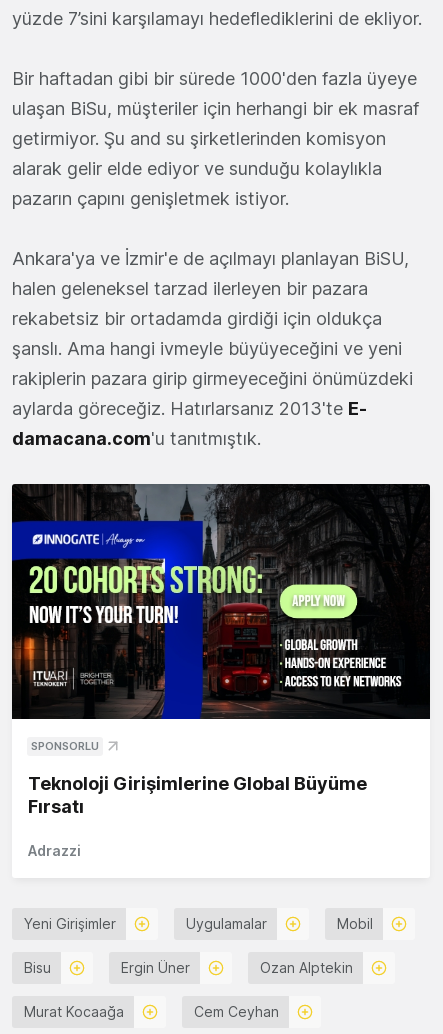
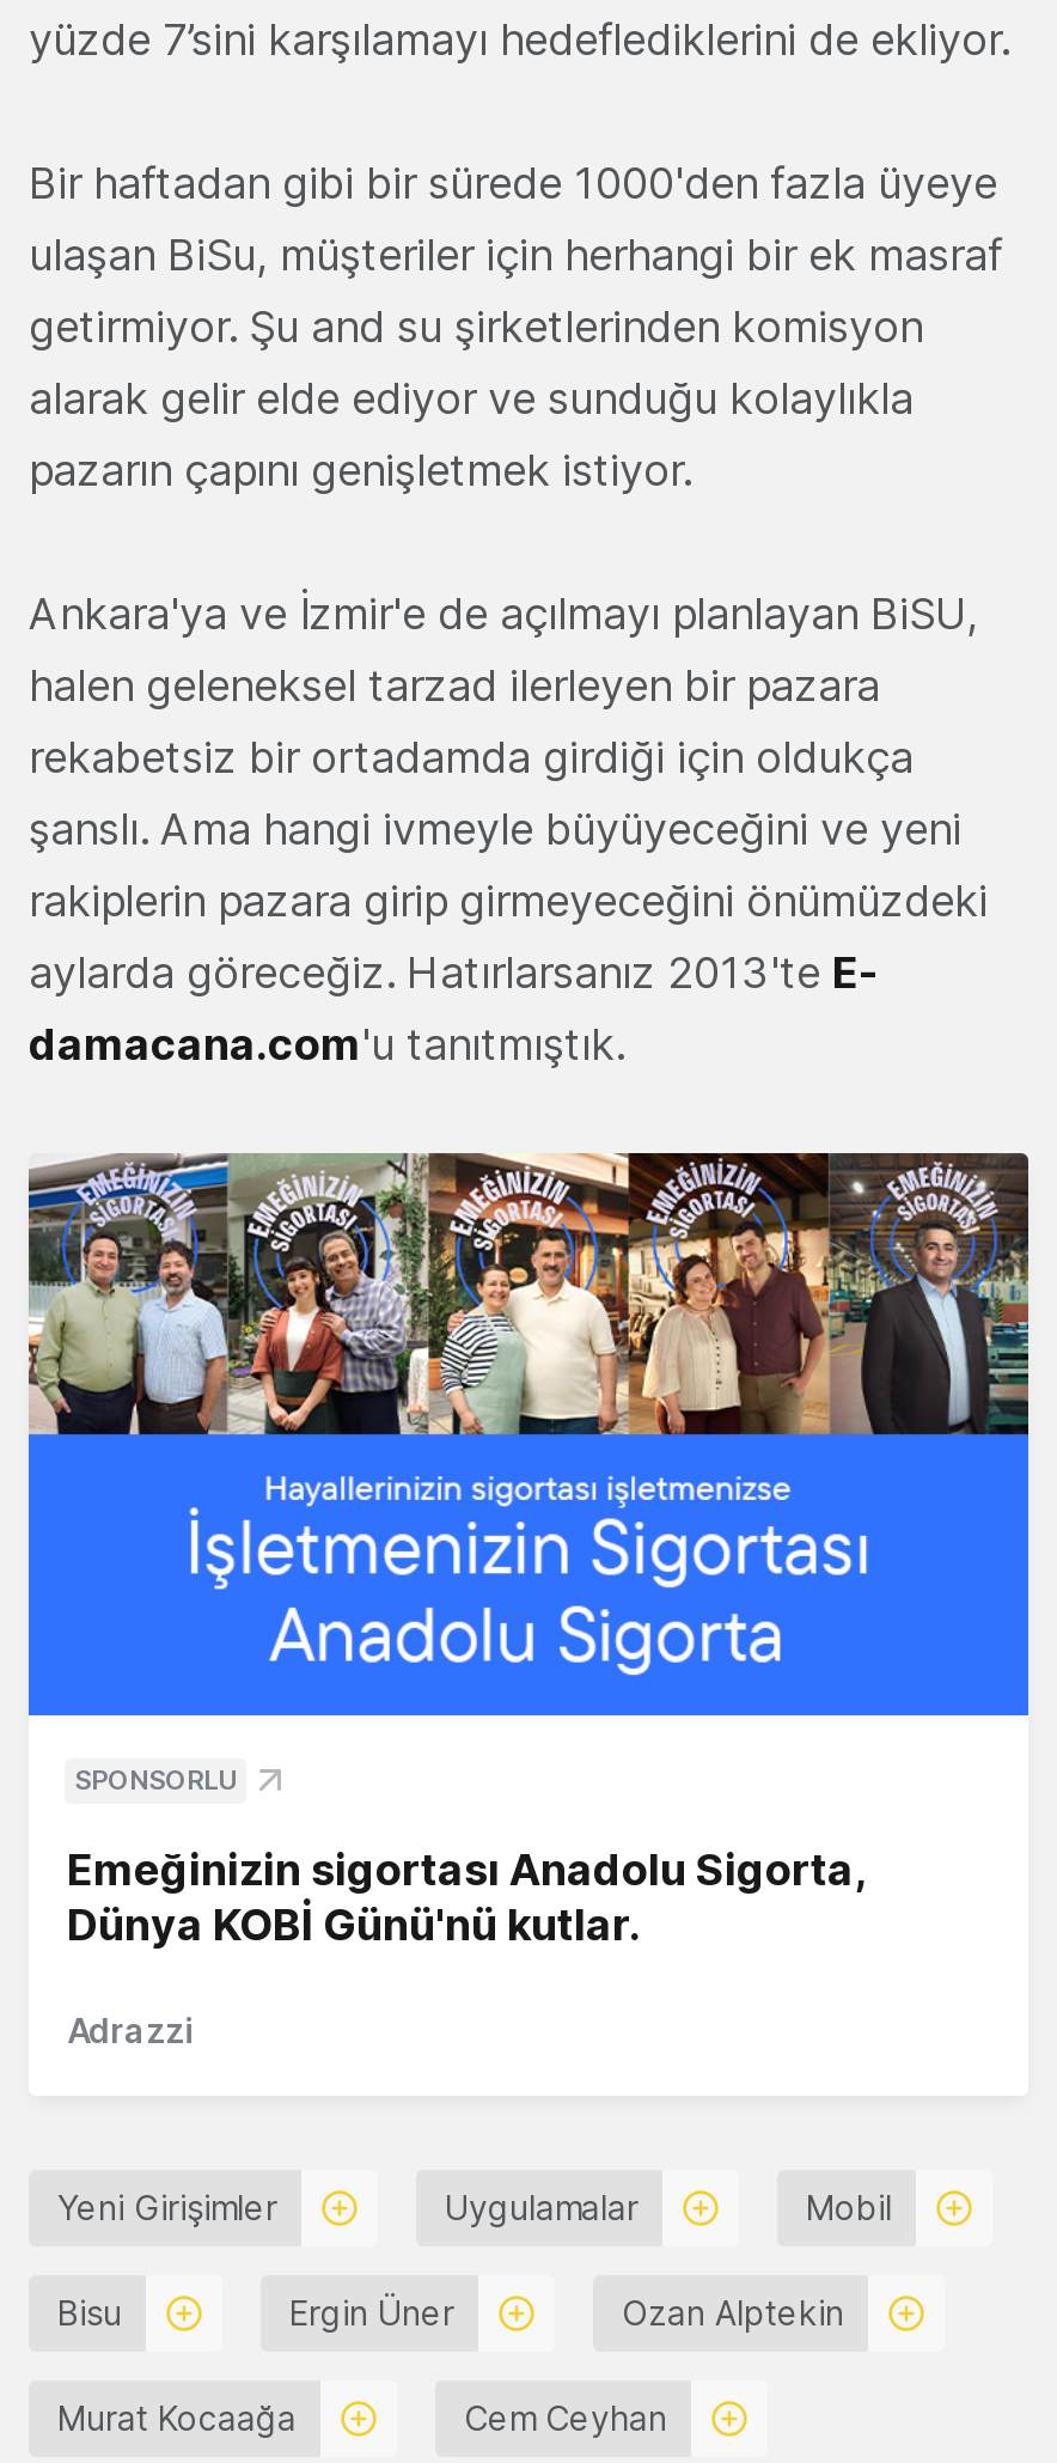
[11,483,431,720] [image] -> [26,1151,1031,1718] [image]
[28,773,367,817] Teknoloji Girişimlerine Global Büyüme | Fırsatı -> [67,1844,863,1949] Emeğinizin sigortası Anadolu Sigorta, | Dünya KOBİ Günü'nü kutlar.

